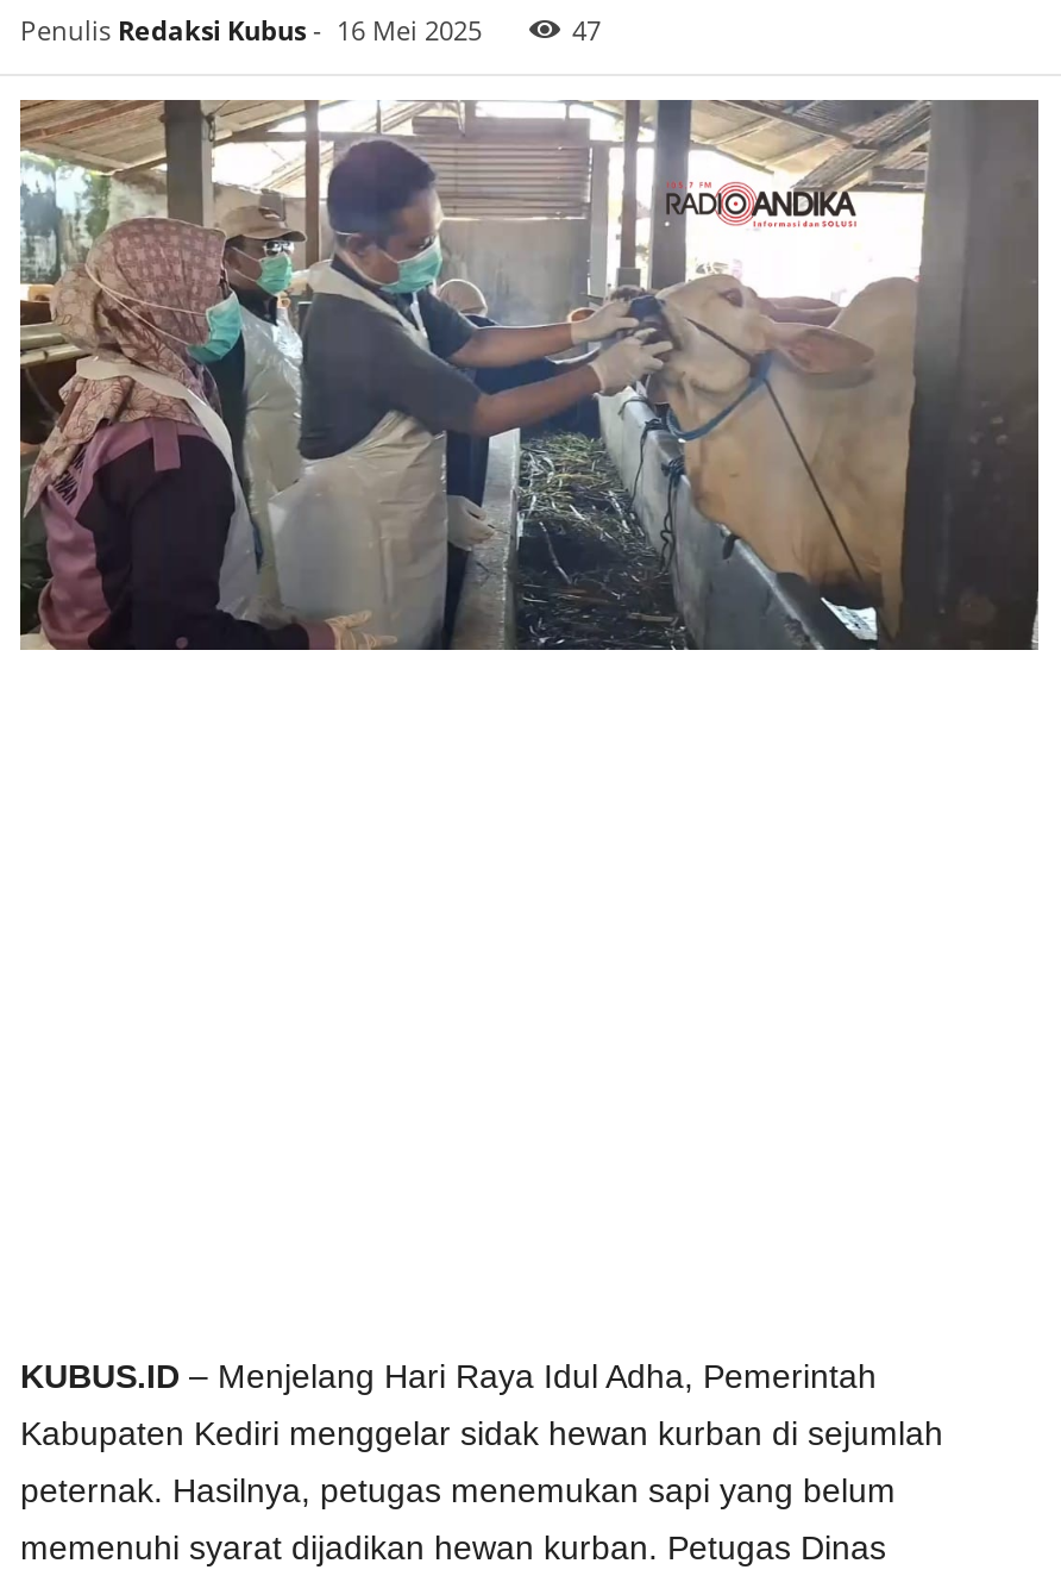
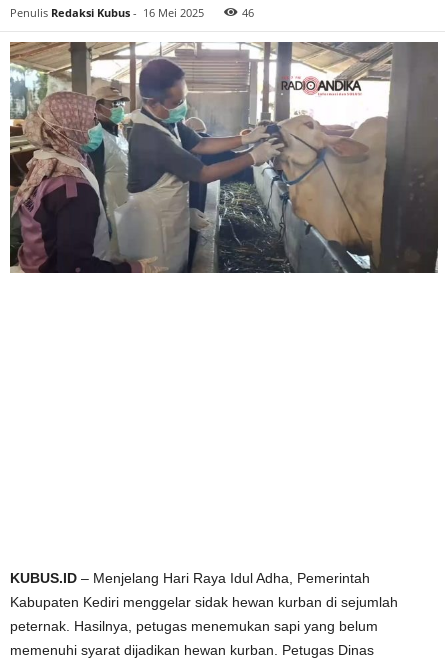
[572,12,601,48] 47 -> [242,5,254,20] 46

